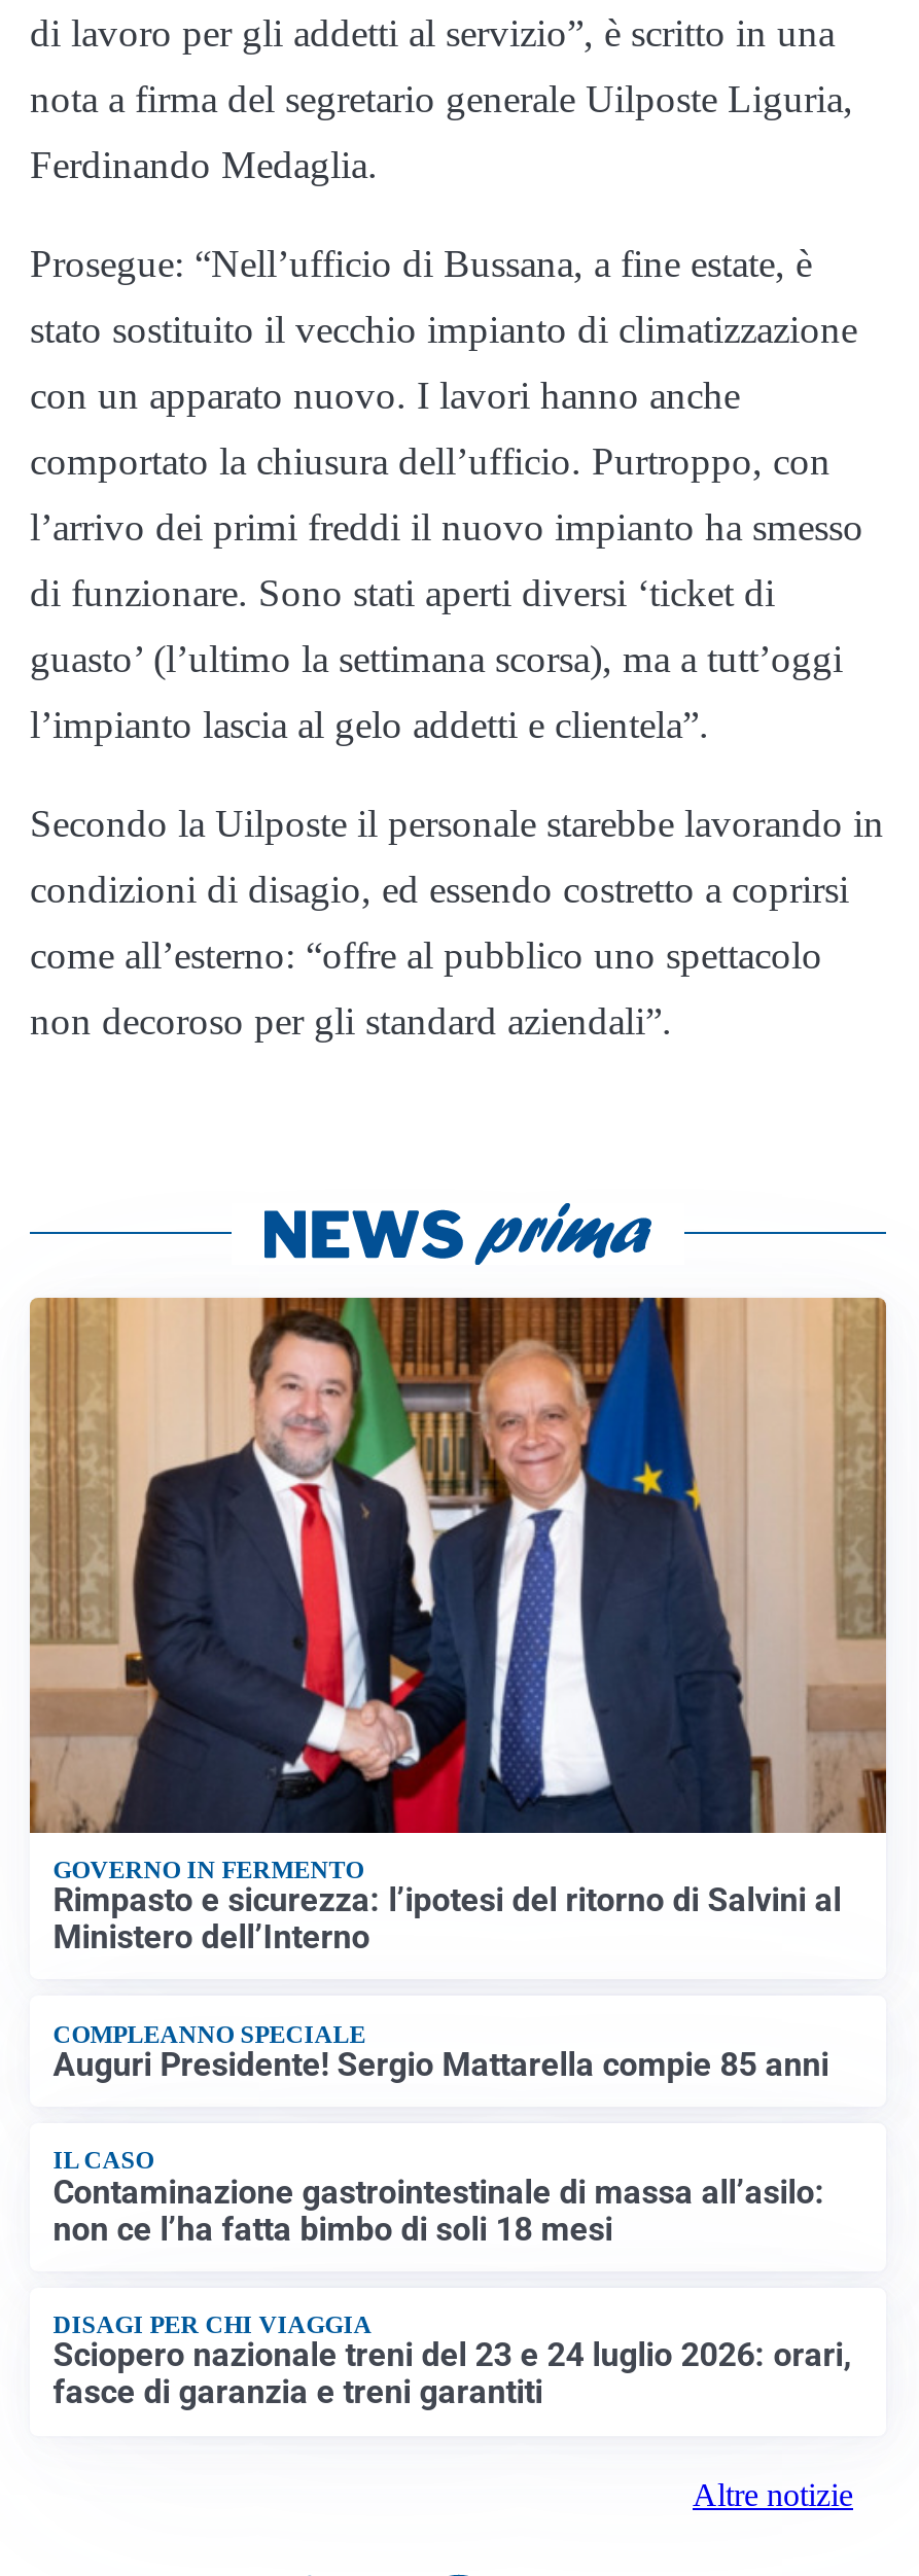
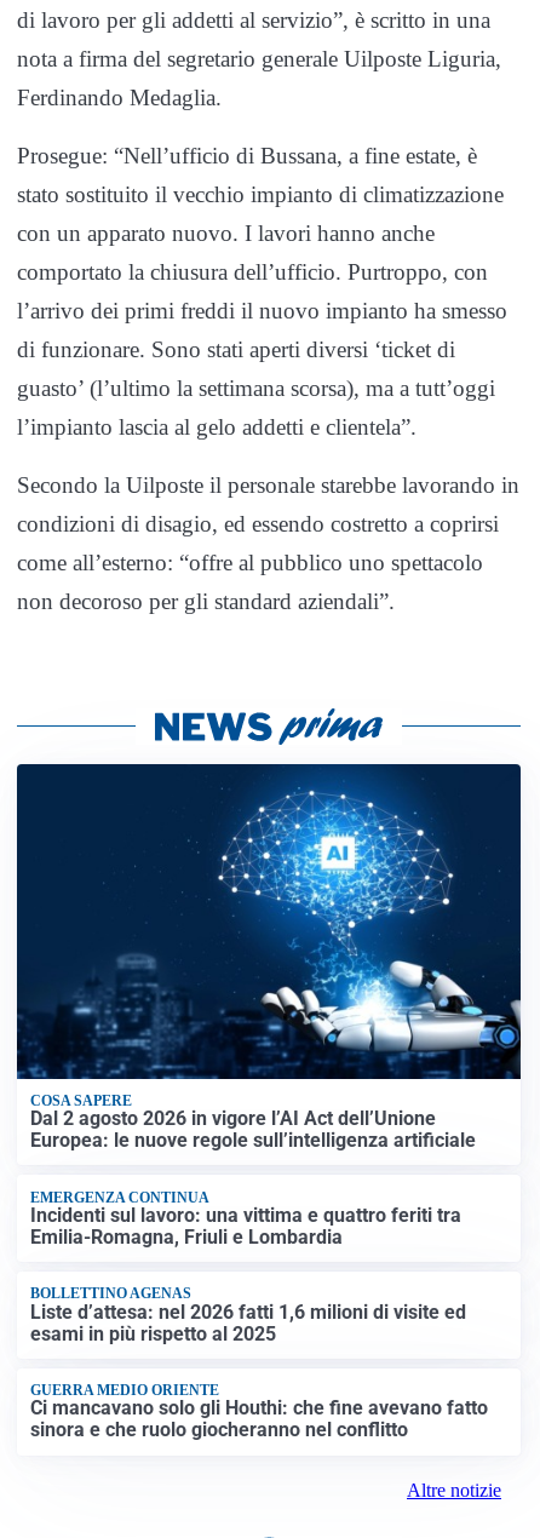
[28,1296,888,1957] [image] | GOVERNO IN FERMENTO | Rimpasto e sicurezza: l’ipotesi del ritorno di Salvini al | Ministero dell’Interno -> [16,763,522,1152] [image] | COSA SAPERE | Dal 2 agosto 2026 in vigore l’AI Act dell’Unione | Europea: le nuove regole sull’intelligenza artificiale
[53,2019,829,2084] COMPLEANNO SPECIALE | Auguri Presidente! Sergio Mattarella compie 85 anni -> [31,1189,462,1248] EMERGENZA CONTINUA | Incidenti sul lavoro: una vittima e quattro feriti tra | Emilia-Romagna, Friuli e Lombardia
[53,2146,825,2248] IL CASO | Contaminazione gastrointestinale di massa all’asilo: | non ce l’ha fatta bimbo di soli 18 mesi -> [31,1285,466,1345] BOLLETTINO AGENAS | Liste d’attesa: nel 2026 fatti 1,6 milioni di visite ed | esami in più rispetto al 2025
[53,2310,851,2412] DISAGI PER CHI VIAGGIA | Sciopero nazionale treni del 23 e 24 luglio 2026: orari, | fasce di garanzia e treni garantiti -> [31,1382,488,1442] GUERRA MEDIO ORIENTE | Ci mancavano solo gli Houthi: che fine avevano fatto | sinora e che ruolo giocheranno nel conflitto

